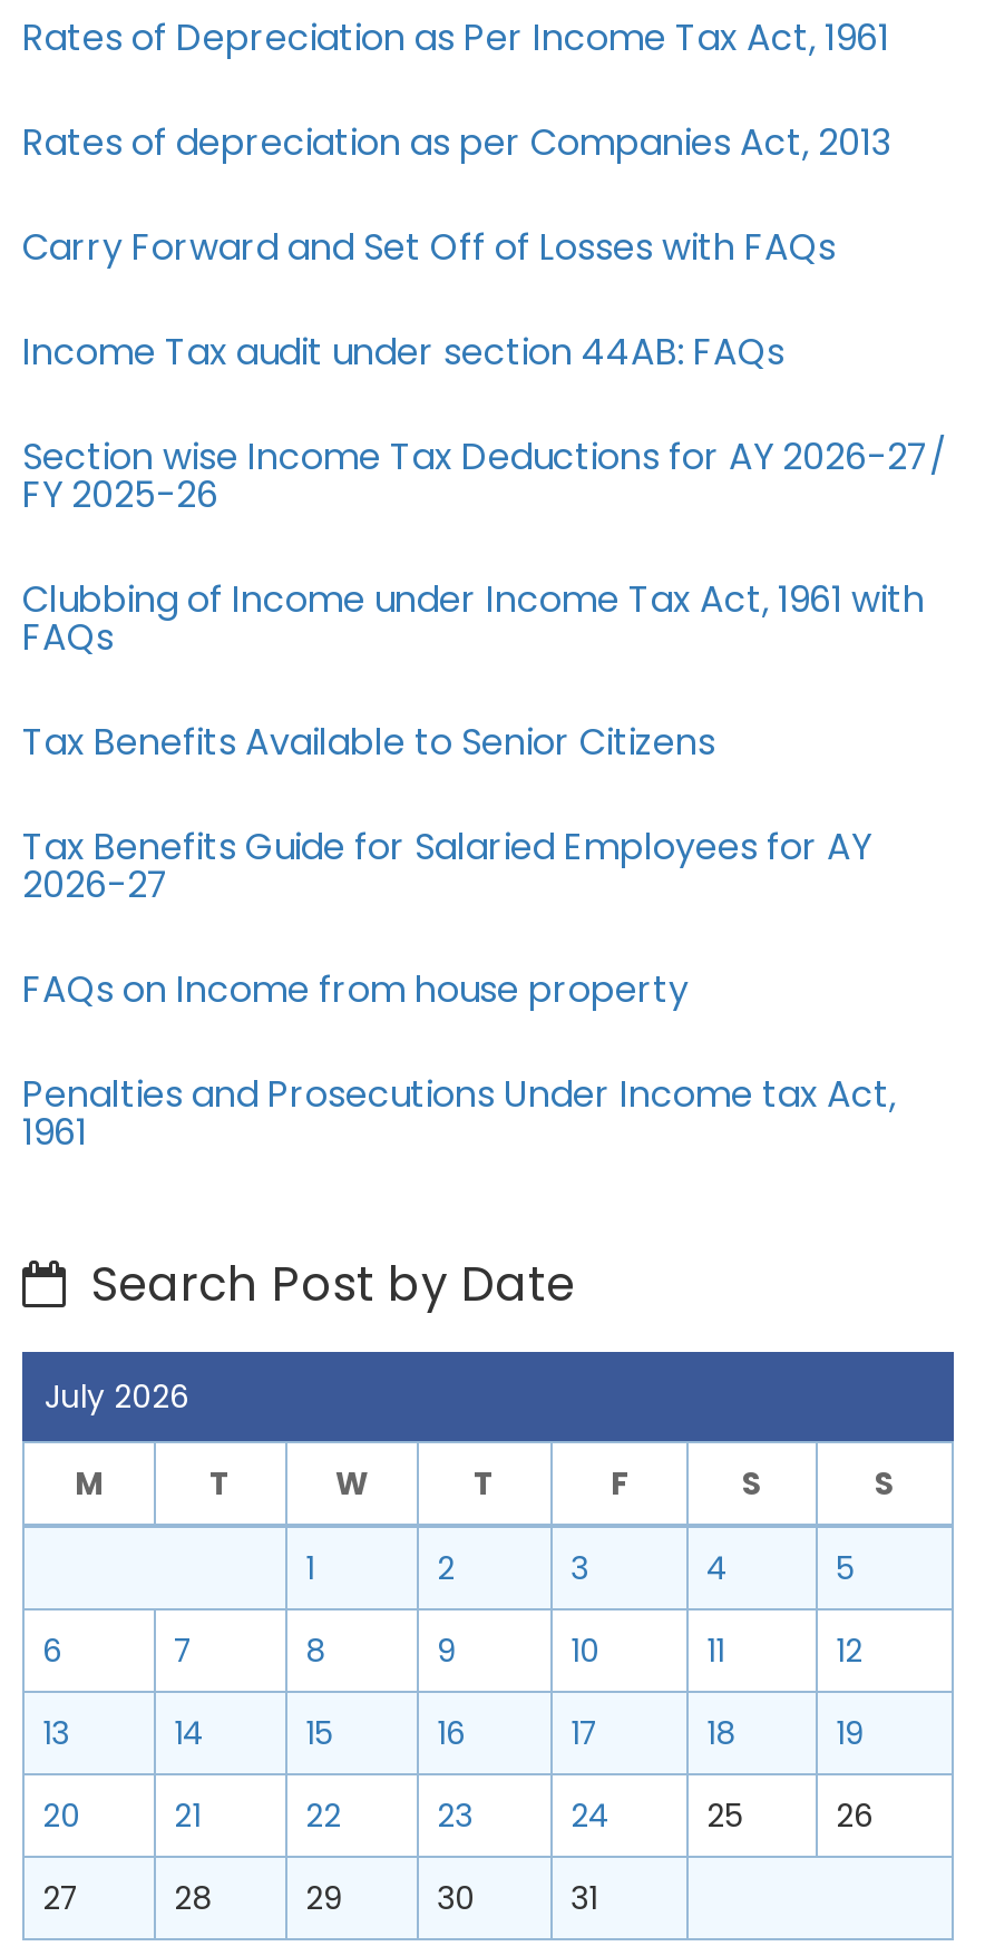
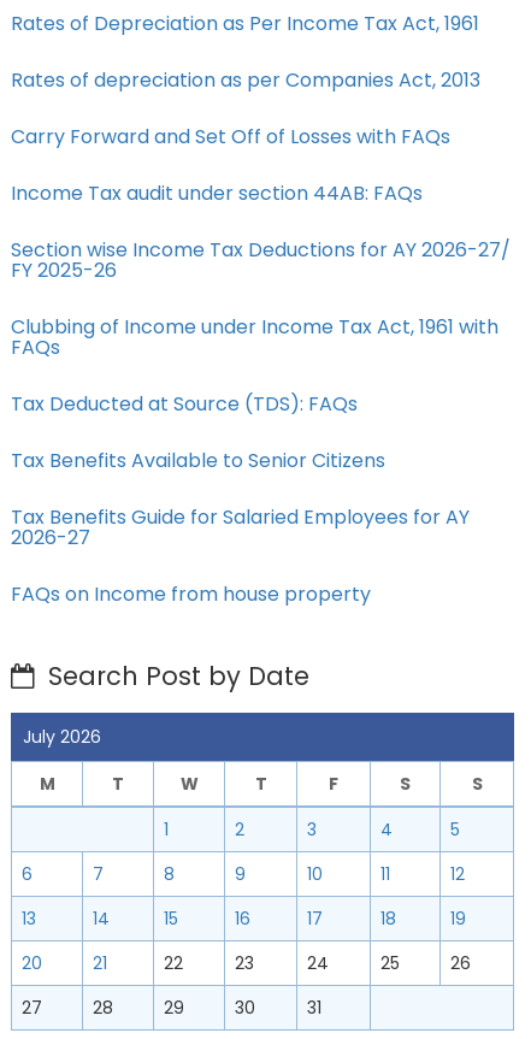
none -> [11,391,358,418] Tax Deducted at Source (TDS): FAQs
moved [22,718,871,1016] -> [11,447,470,608]: Tax Benefits Available to Senior Citizens | Tax Benefits Guide for Salaried Employees for AY | 2026-27 | FAQs on Income from house property
[22,1070,896,1159] Penalties and Prosecutions Under Income tax Act, | 1961 -> none

